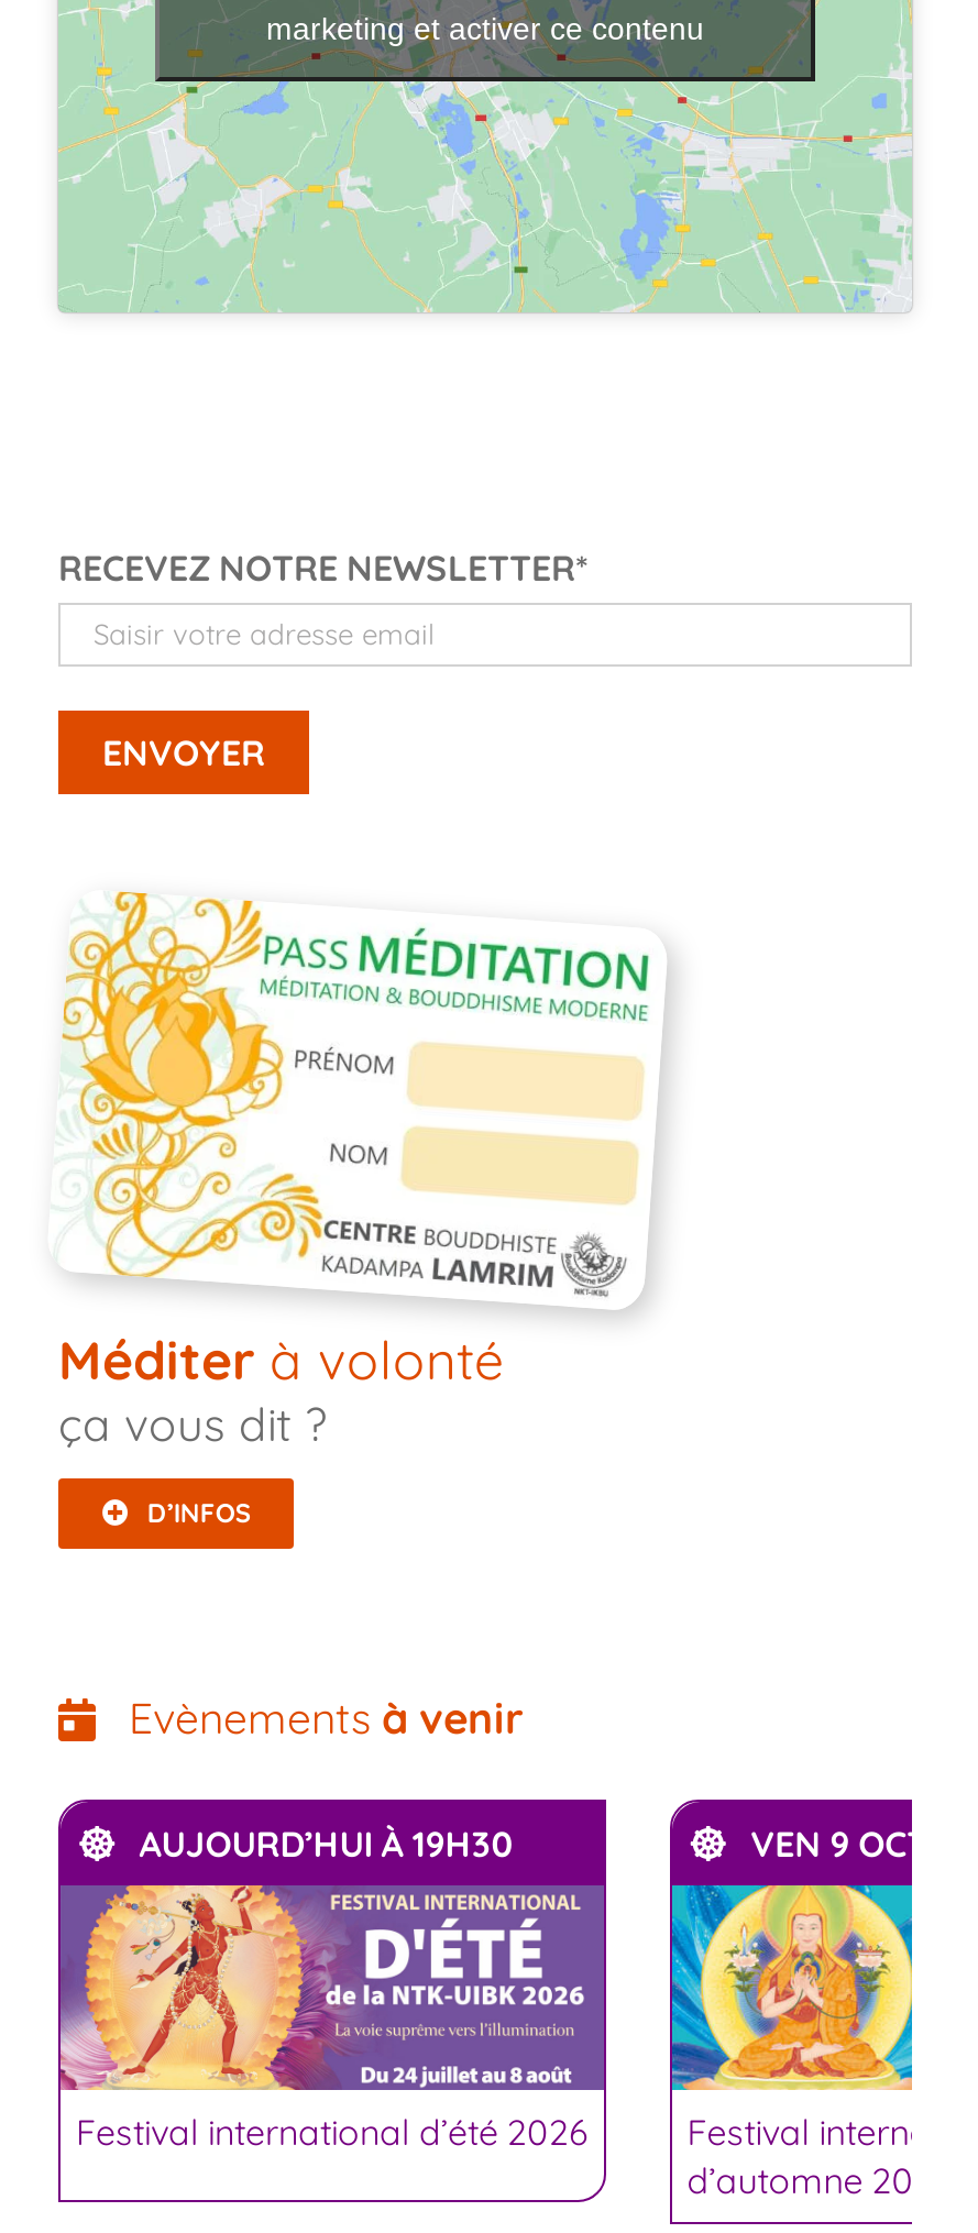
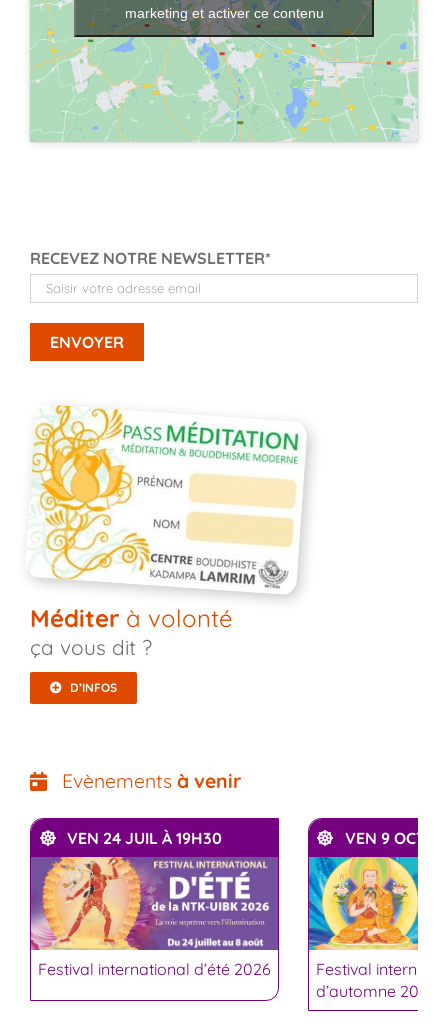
[139,1823,513,1867] AUJOURD’HUI À 19H30 -> [67,828,222,848] VEN 24 JUIL À 19H30

